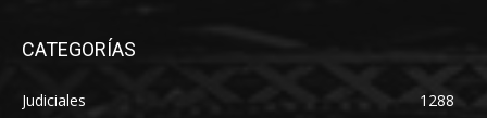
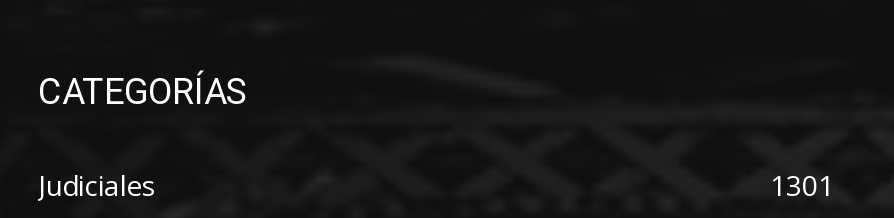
[420,90,454,110] 1288 -> [770,166,834,204] 1301

